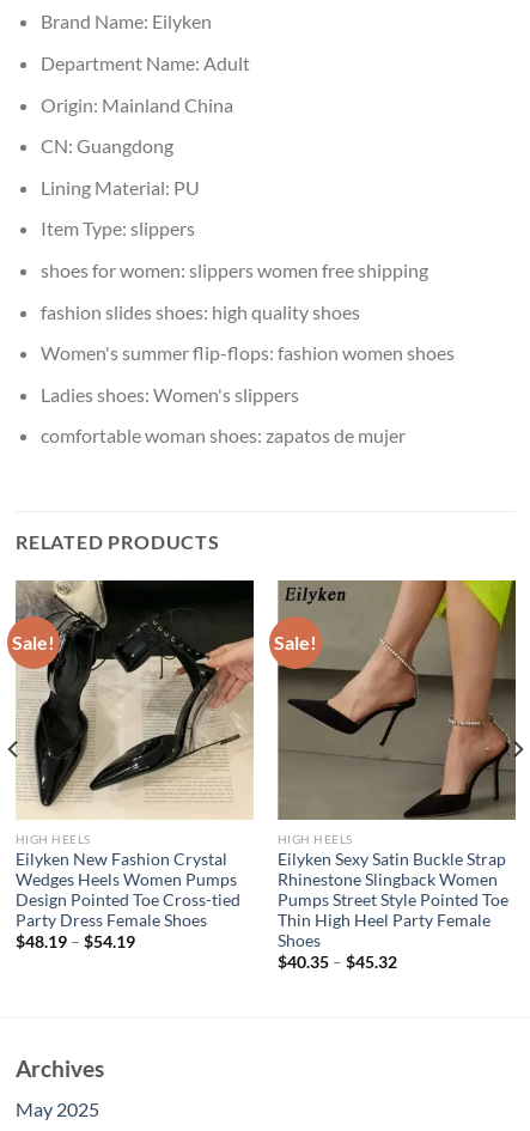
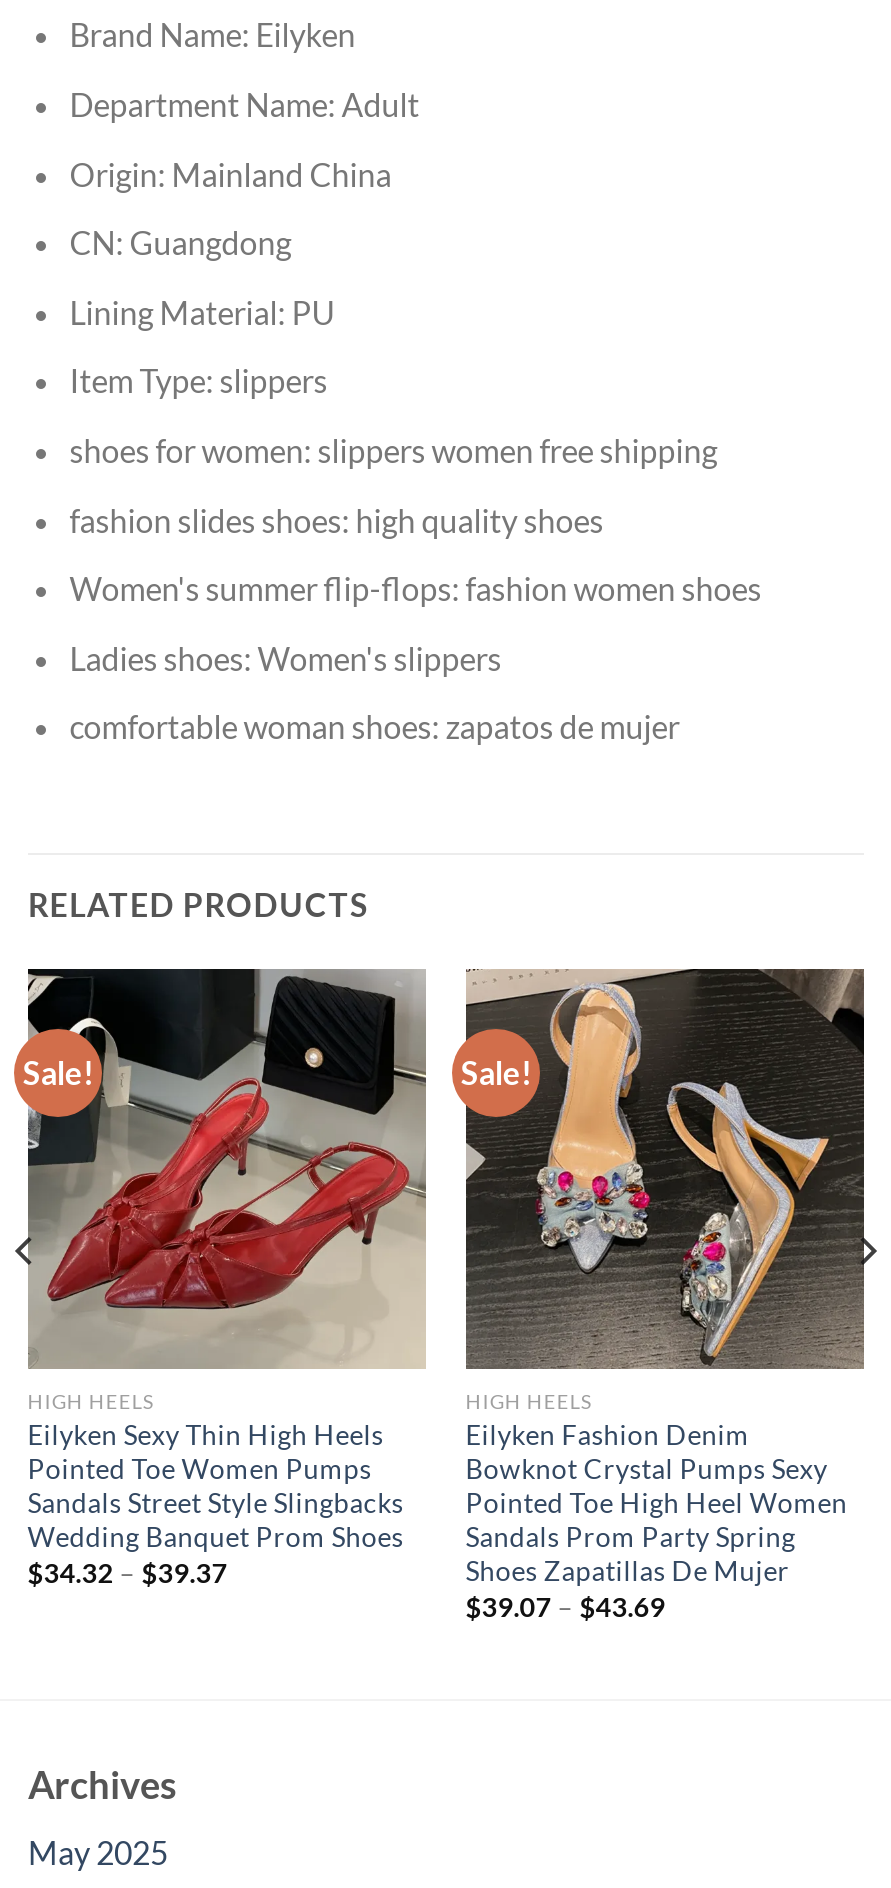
[15,580,254,952] [image] | Eilyken New Fashion Crystal | Wedges Heels Women Pumps | Design Pointed Toe Cross-tied | Party Dress Female Shoes | $48.19 – $54.19 -> [26,967,426,1589] [image] | Eilyken Sexy Thin High Heels | Pointed Toe Women Pumps | Sandals Street Style Slingbacks | Wedding Banquet Prom Shoes | $34.32 – $39.37
[277,579,516,972] [image] | Eilyken Sexy Satin Buckle Strap | Rhinestone Slingback Women | Pumps Street Style Pointed Toe | Thin High Heel Party Female | Shoes | $40.35 – $45.32 -> [464,967,864,1623] [image] | Eilyken Fashion Denim | Bowknot Crystal Pumps Sexy | Pointed Toe High Heel Women | Sandals Prom Party Spring | Shoes Zapatillas De Mujer | $39.07 – $43.69

